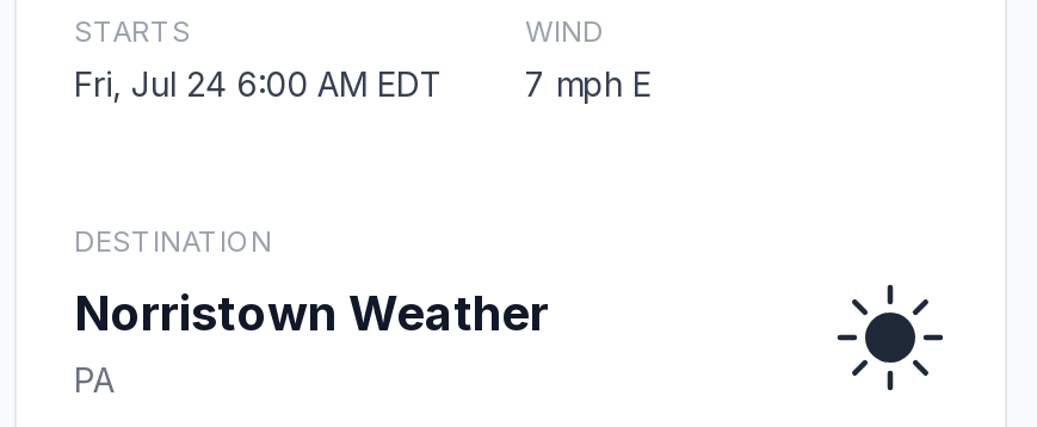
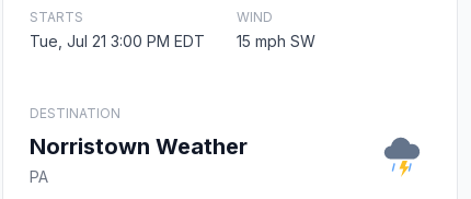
[74,64,444,104] Fri, Jul 24 6:00 AM EDT -> [30,32,205,51] Tue, Jul 21 3:00 PM EDT
[525,64,652,104] 7 mph E -> [237,32,315,51] 15 mph SW
[835,283,945,392] [image] -> [381,134,427,180] [image]

